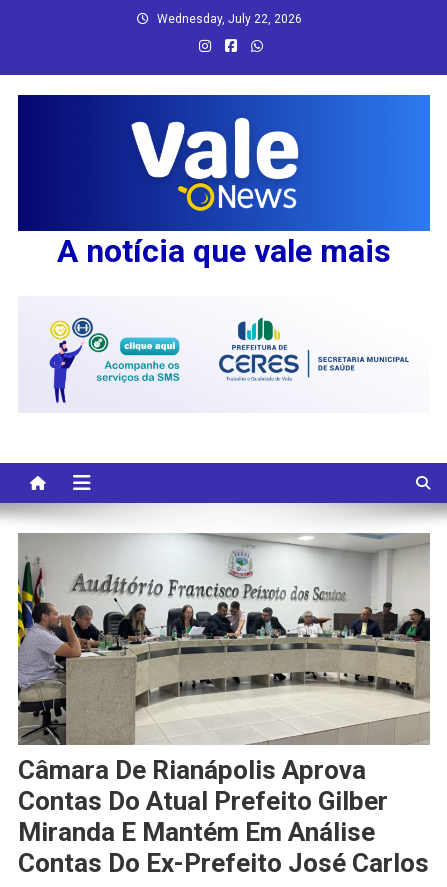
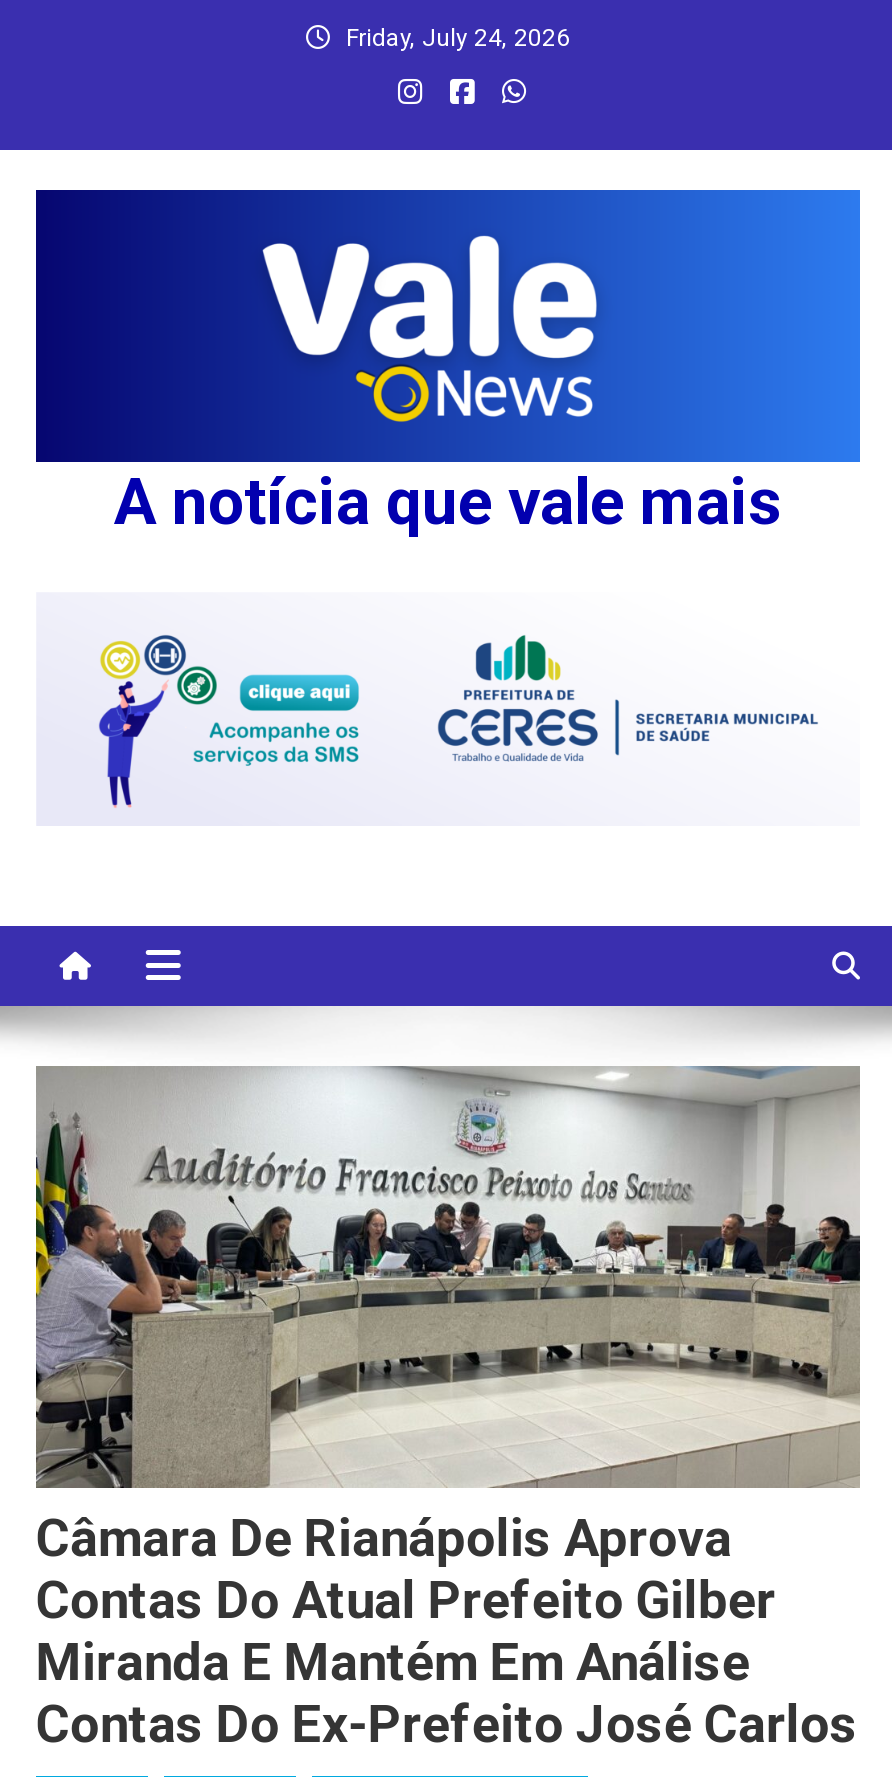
[156,12,301,26] Wednesday, July 22, 2026 -> [346,24,570,52] Friday, July 24, 2026

